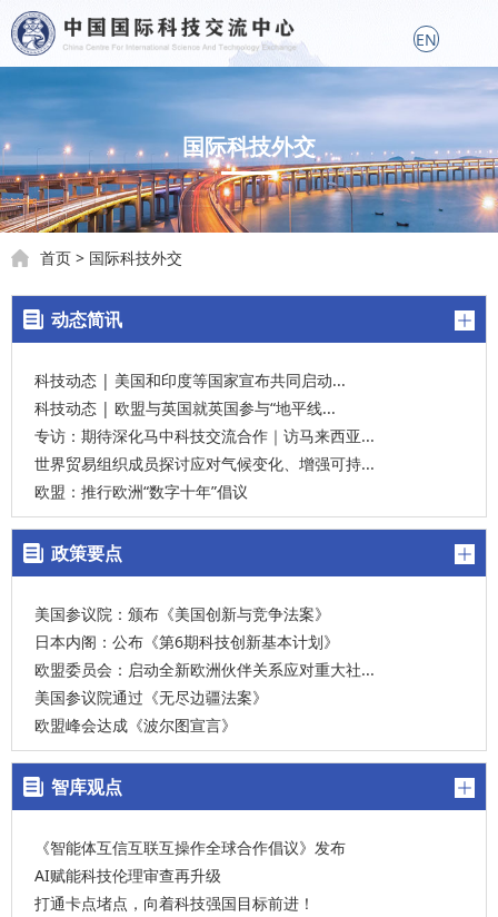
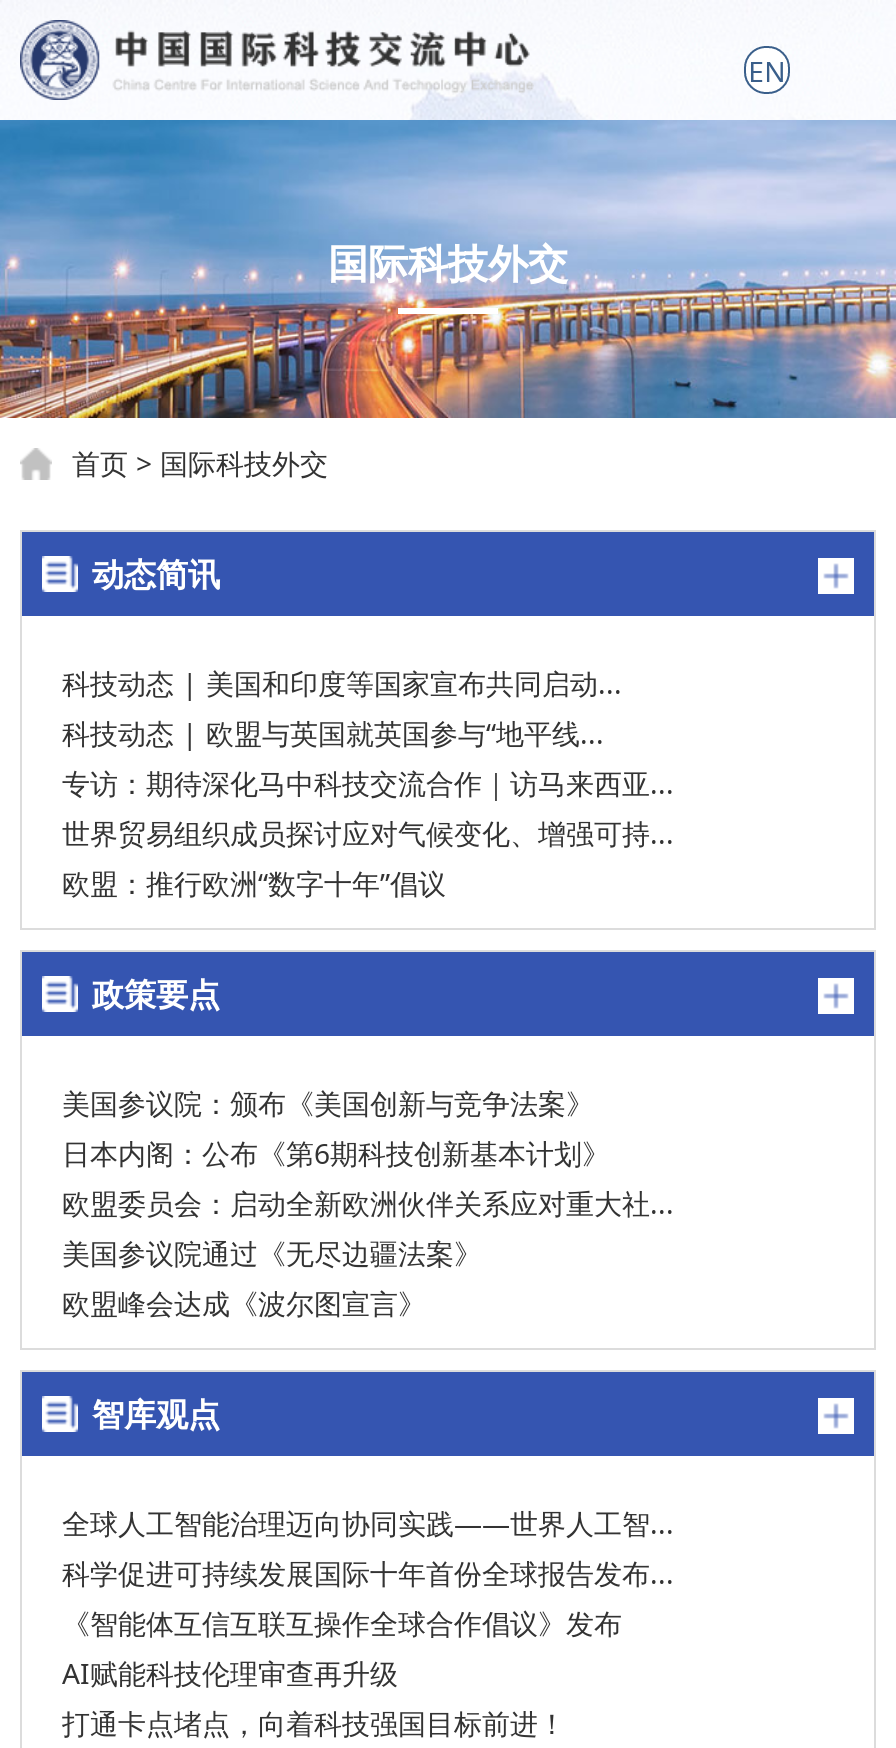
none -> [62,1504,674,1592] 全球人工智能治理迈向协同实践——世界人工智... | 科学促进可持续发展国际十年首份全球报告发布...

